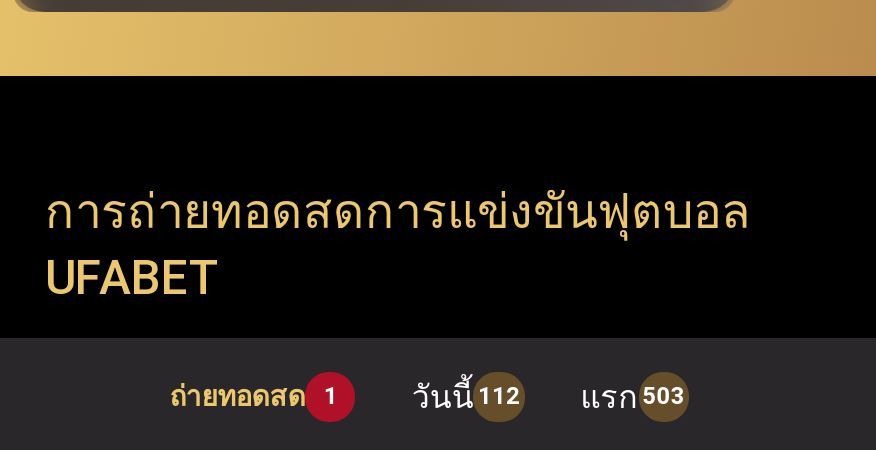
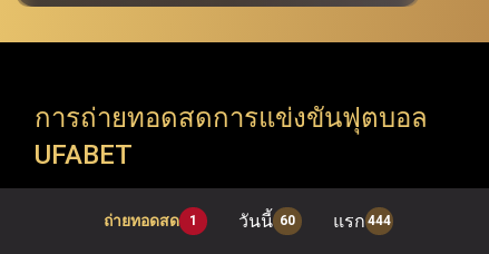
[412,378,684,416] วันนี้ 112 | แรก 503 -> [239,210,391,231] วันนี้ 60 | แรก 444

